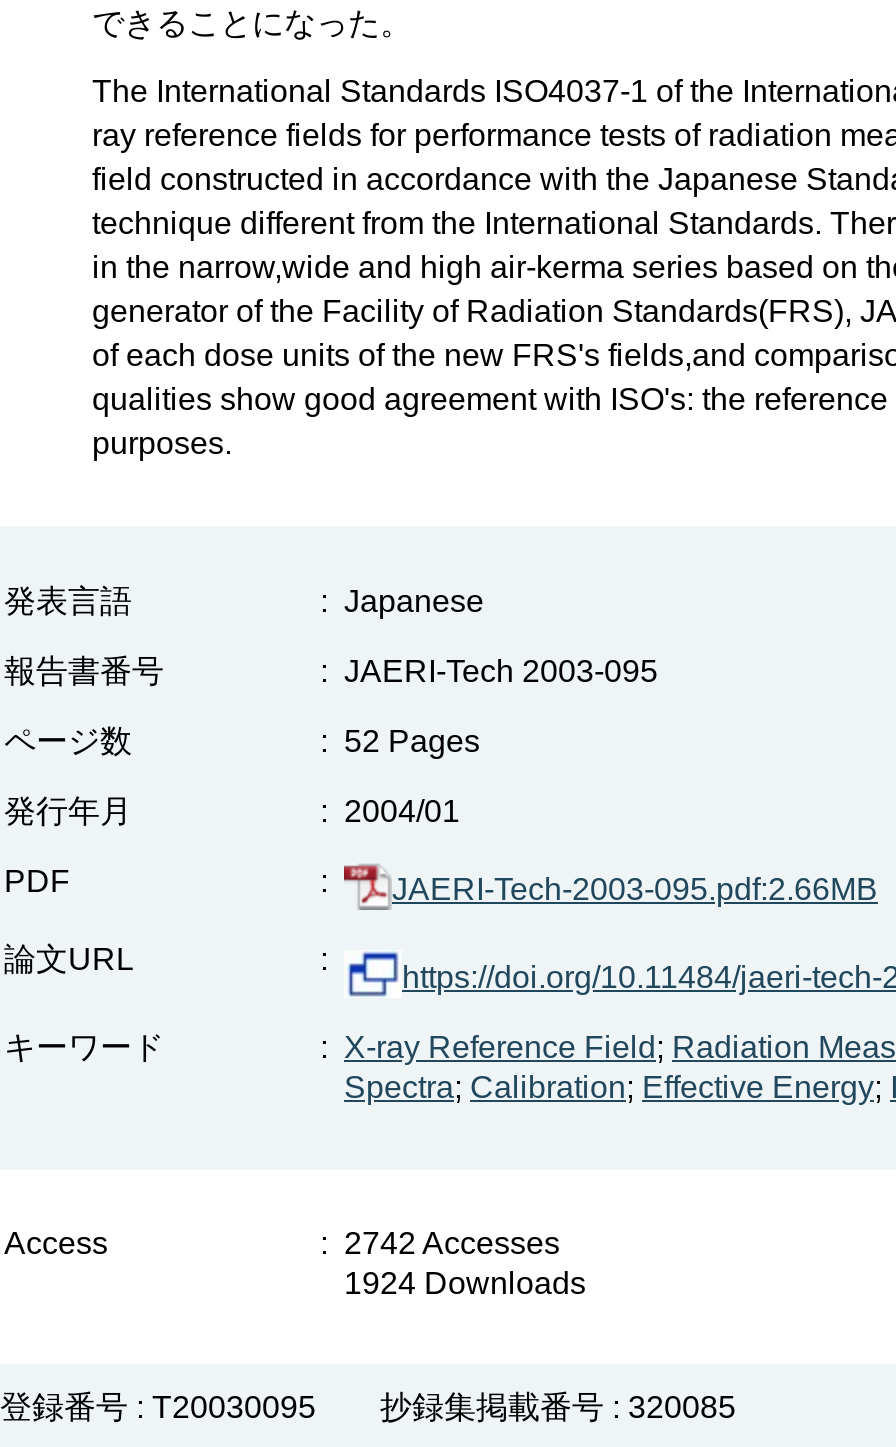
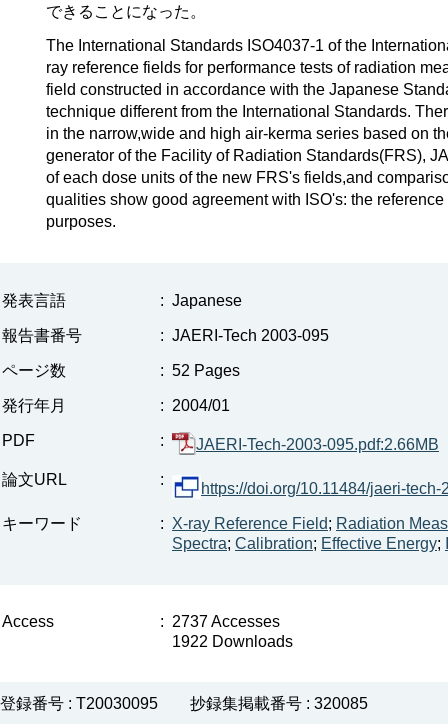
[320,1225,560,1259] : 2742 Accesses -> [160,613,280,630] : 2737 Accesses
[344,1265,586,1299] 1924 Downloads -> [172,633,293,650] 1922 Downloads

